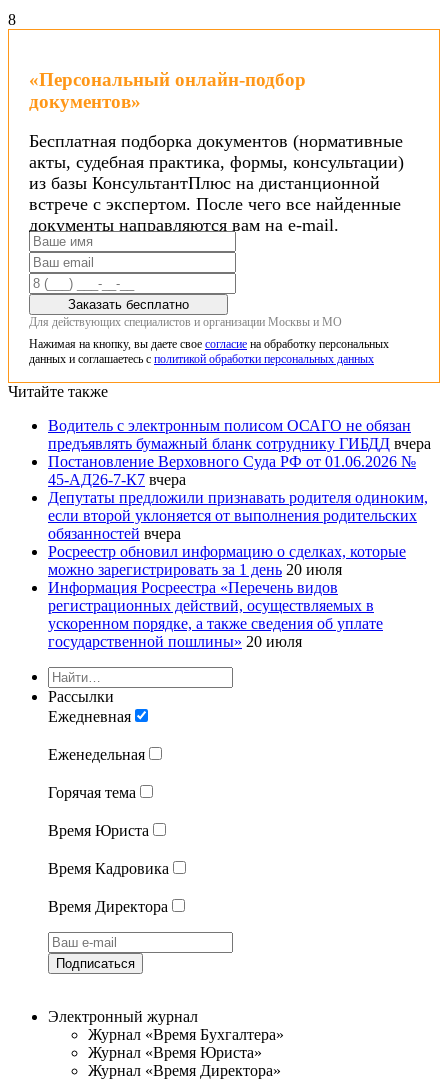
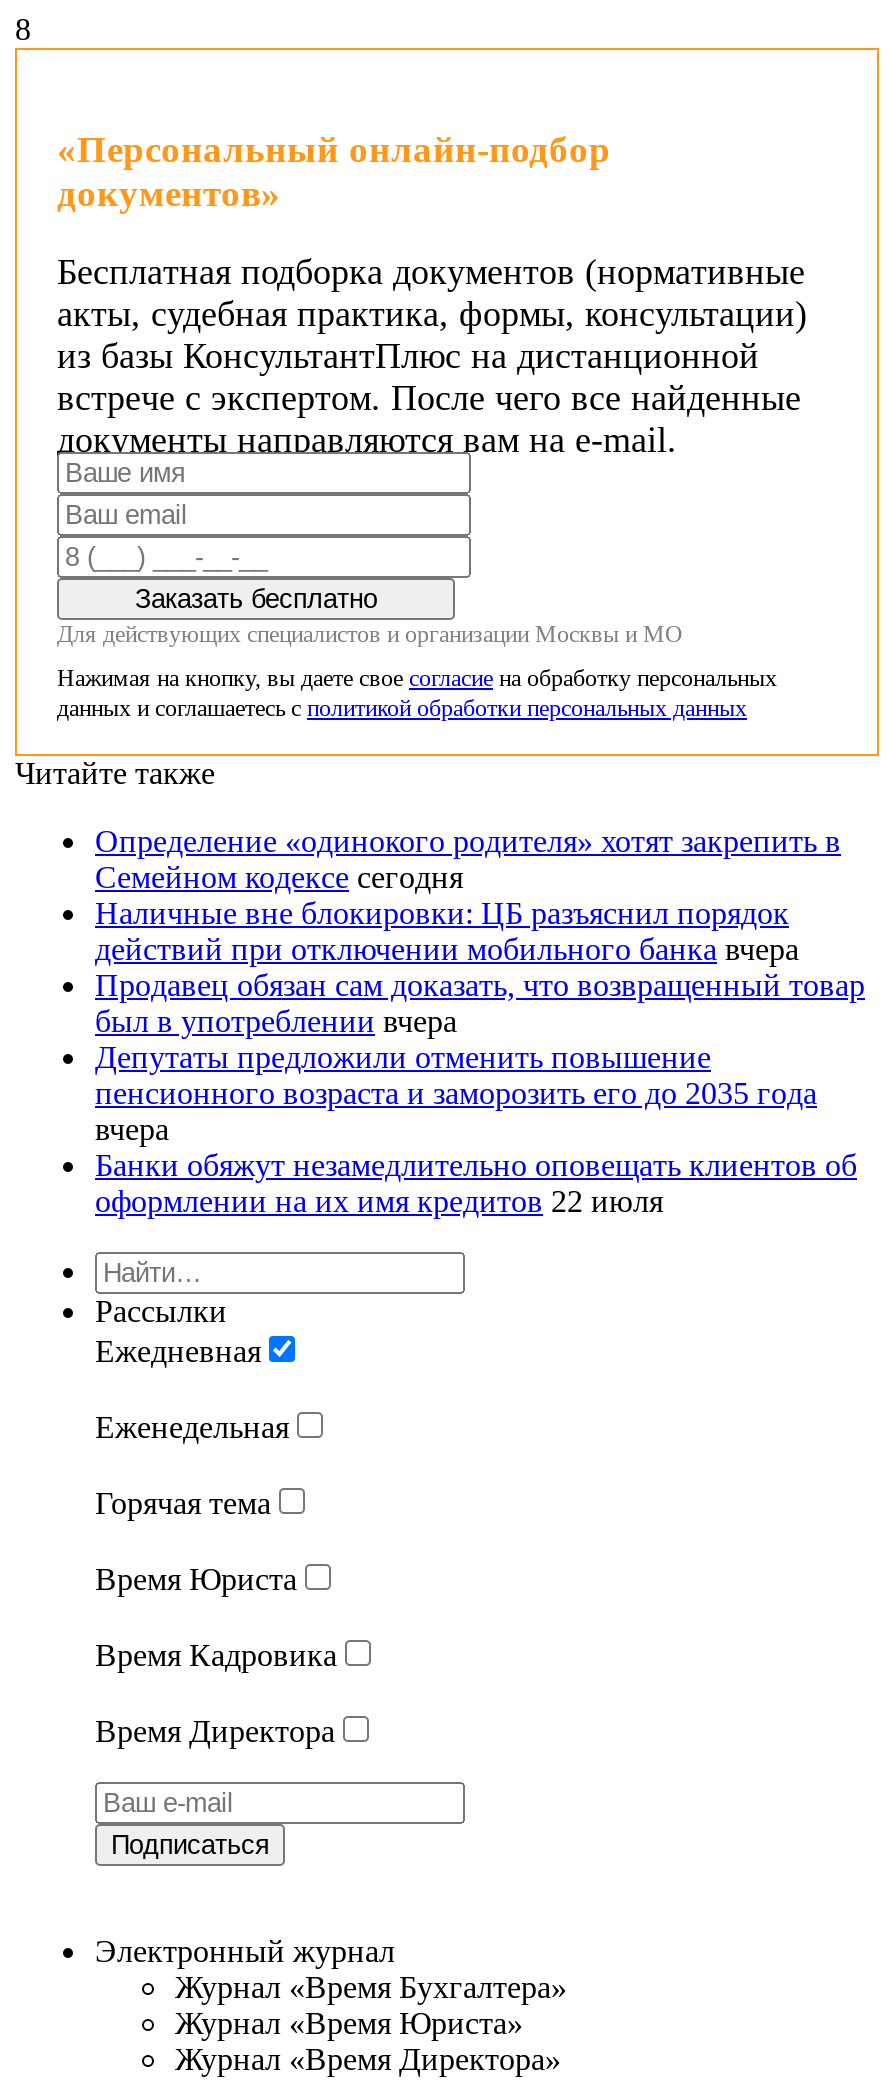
[48,417,431,650] Водитель с электронным полисом ОСАГО не обязан | предъявлять бумажный бланк сотруднику ГИБДД вчера | Постановление Верховного Суда РФ от 01.06.2026 № | 45-АД26-7-К7 вчера | Депутаты предложили признавать родителя одиноким, | если второй уклоняется от выполнения родительских | обязанностей вчера | Росреестр обновил информацию о сделках, которые | можно зарегистрировать за 1 день 20 июля | Информация Росреестра «Перечень видов | регистрационных действий, осуществляемых в | ускоренном порядке, а также сведения об уплате | государственной пошлины» 20 июля -> [95,824,865,1218] Определение «одинокого родителя» хотят закрепить в | Семейном кодексе сегодня | Наличные вне блокировки: ЦБ разъяснил порядок | действий при отключении мобильного банка вчера | Продавец обязан сам доказать, что возвращенный товар | был в употреблении вчера | Депутаты предложили отменить повышение | пенсионного возраста и заморозить его до 2035 года | вчера | Банки обяжут незамедлительно оповещать клиентов об | оформлении на их имя кредитов 22 июля

